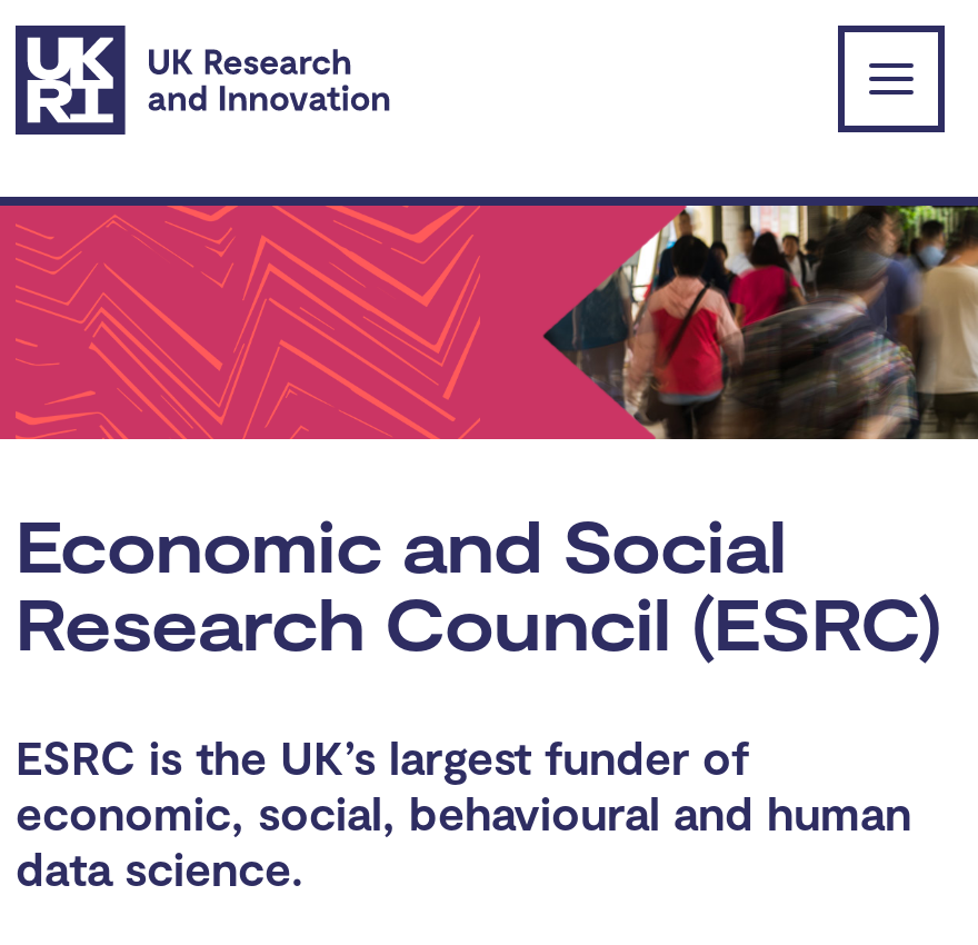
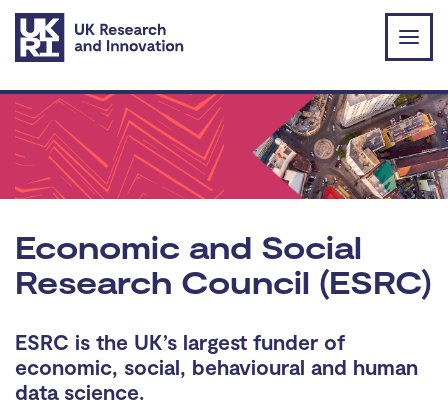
[542,203,971,441] [image] -> [252,93,445,200] [image]

